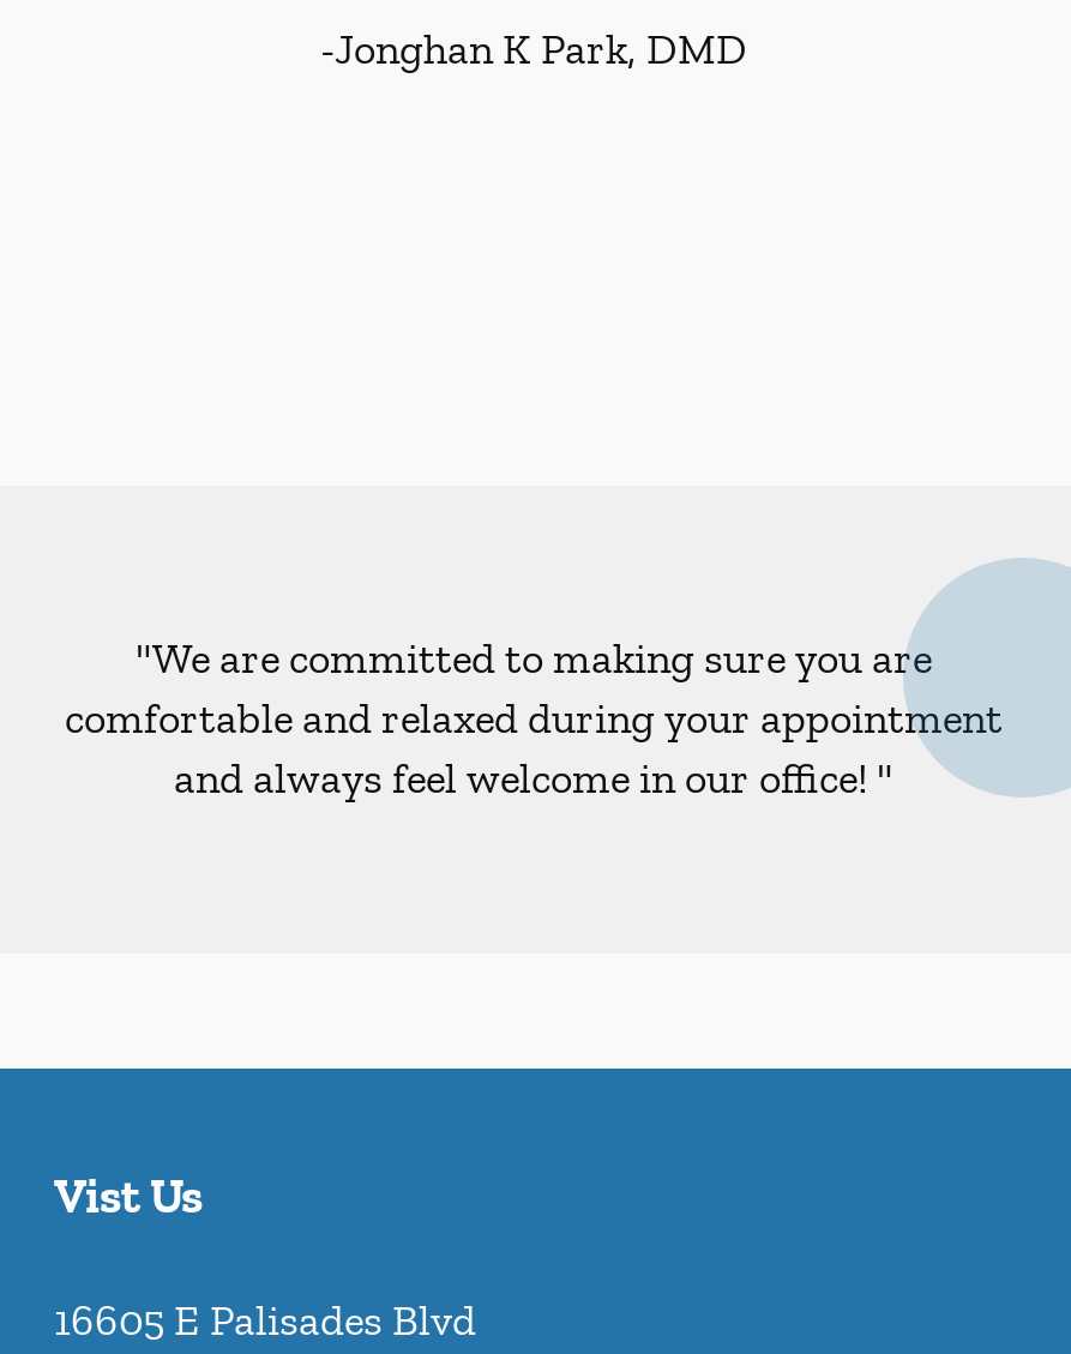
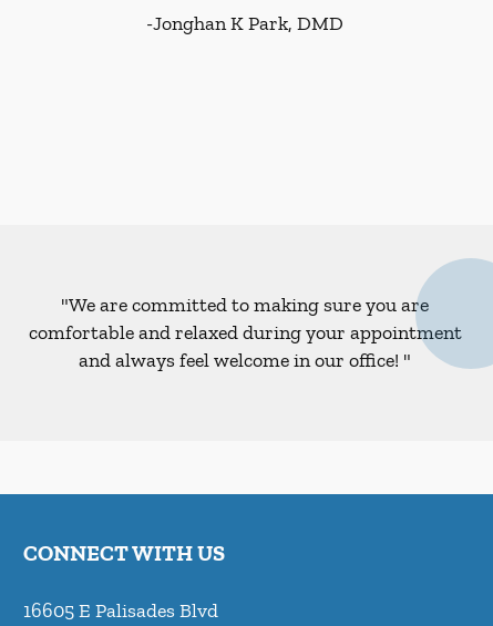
[54,1167,203,1224] Vist Us -> [23,540,225,566] CONNECT WITH US

